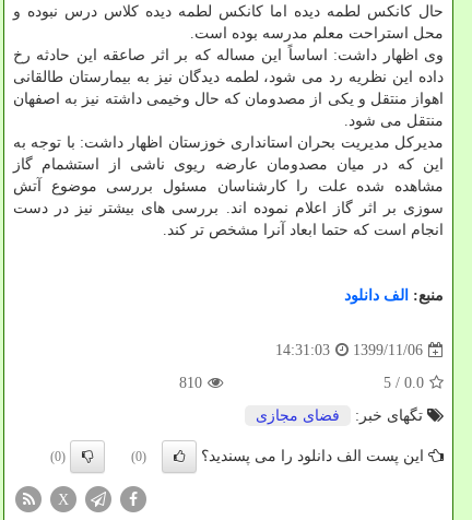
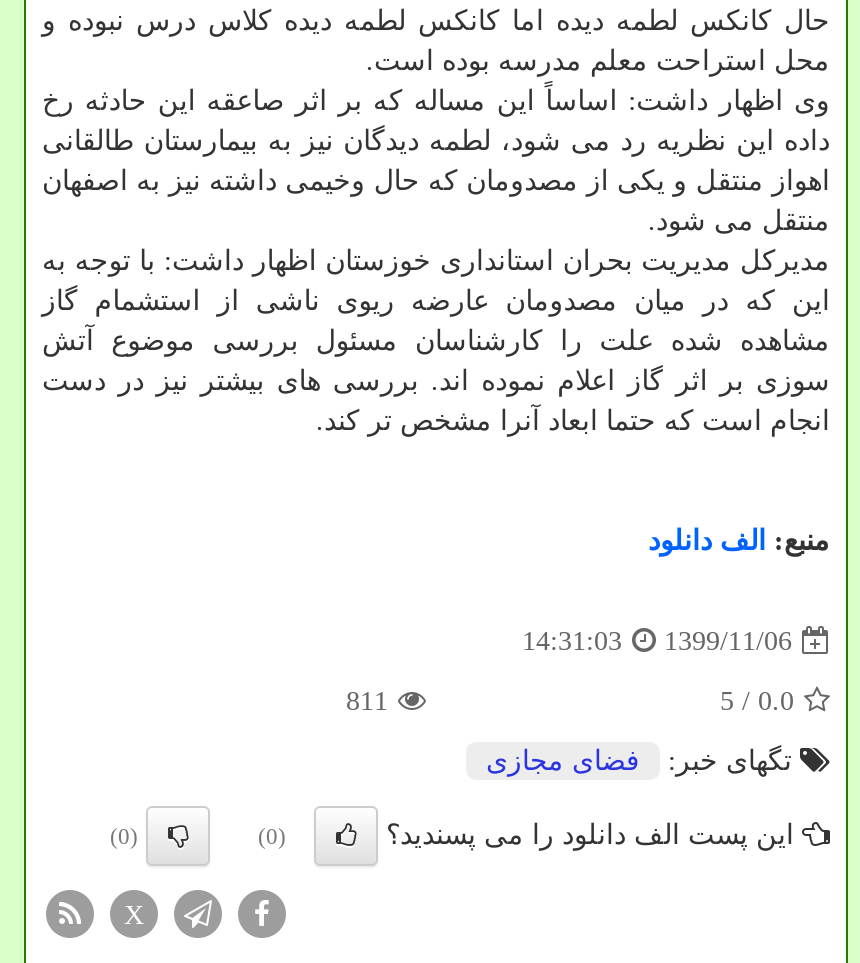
[179,375,202,392] 810 -> [346,687,388,717] 811

